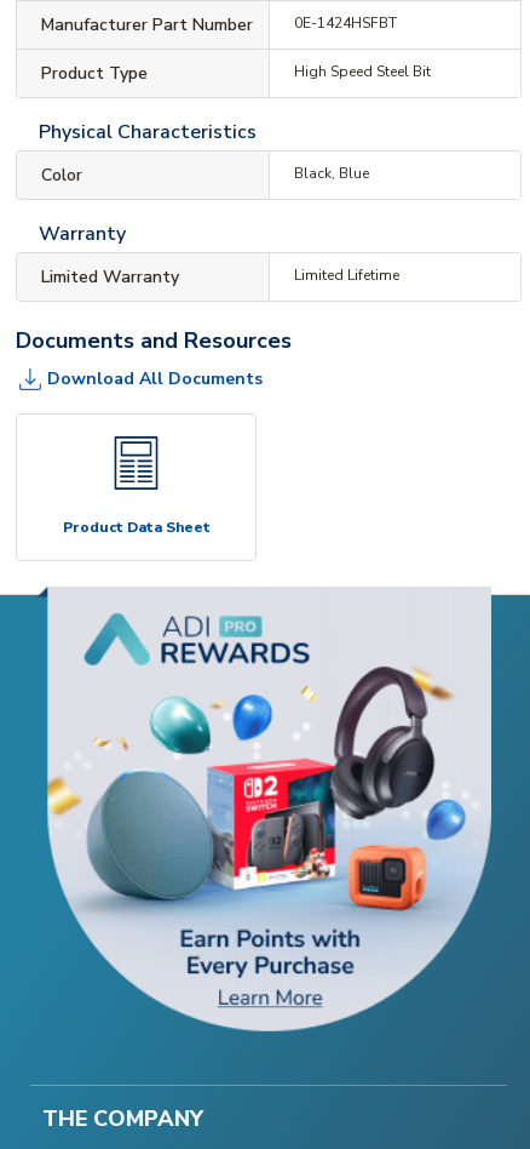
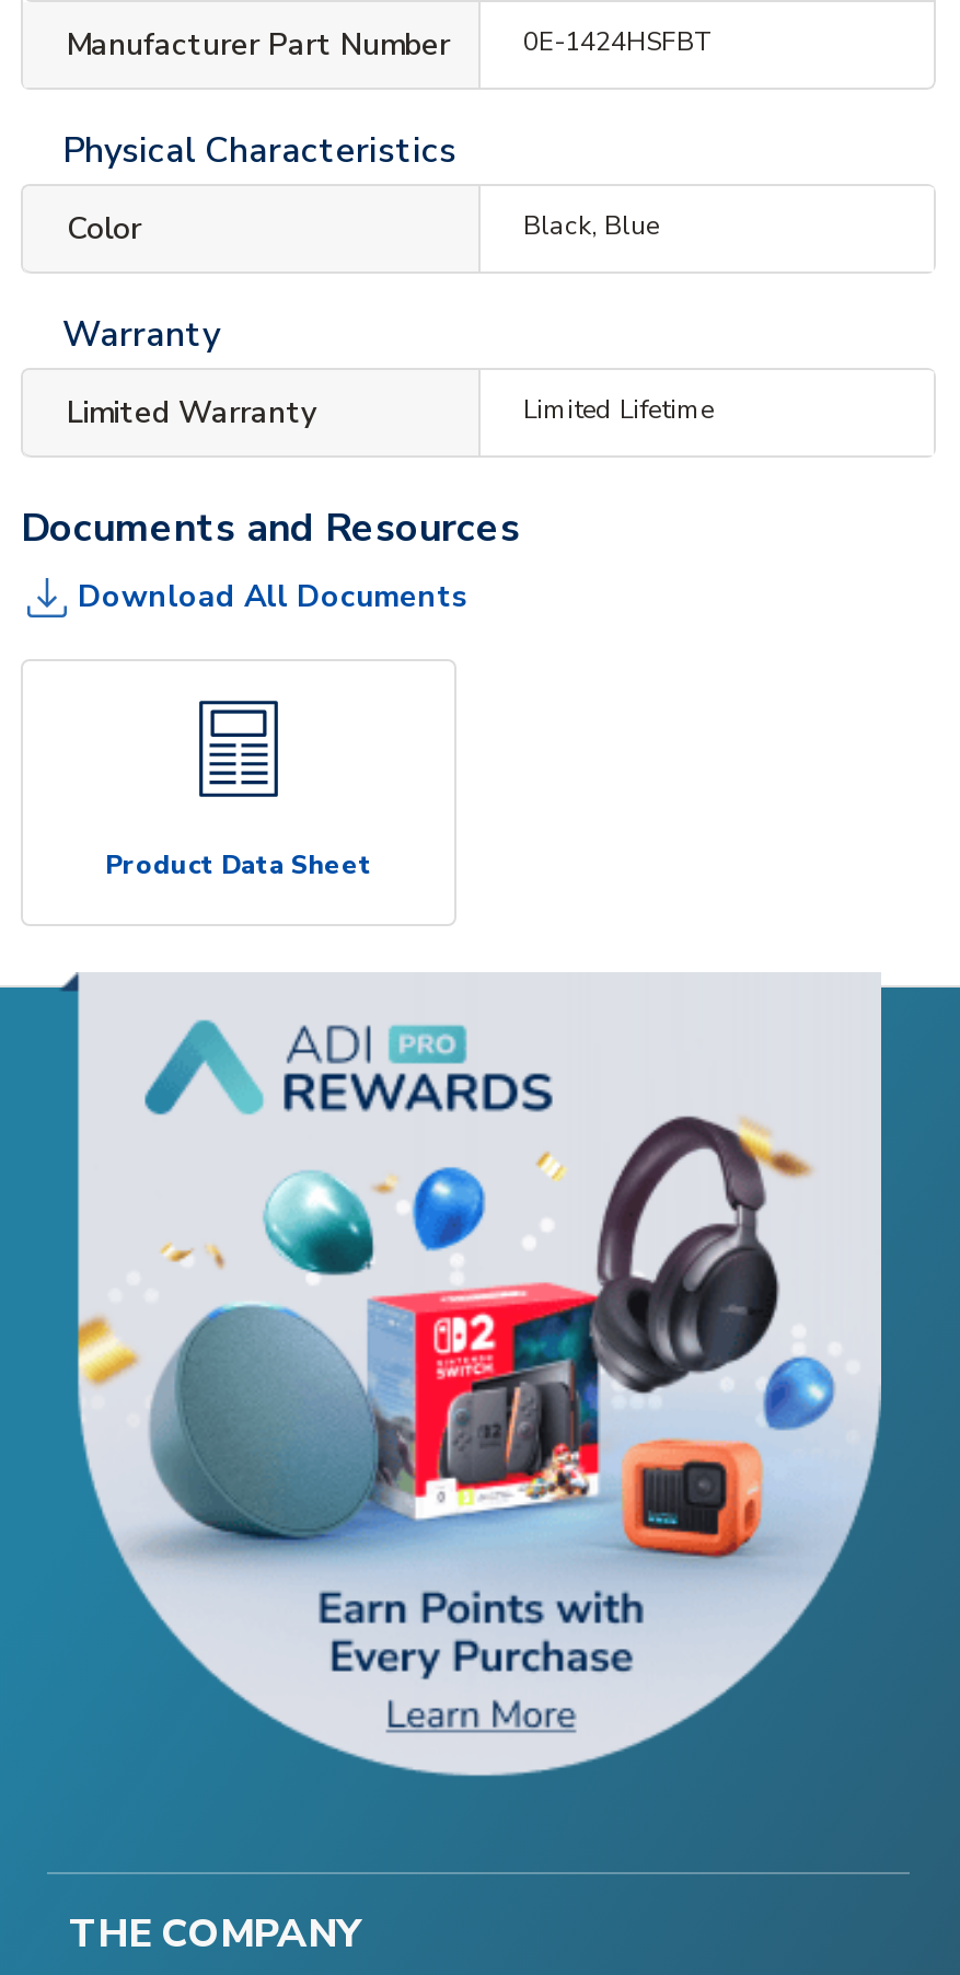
[41,62,430,85] Product Type | High Speed Steel Bit -> none

